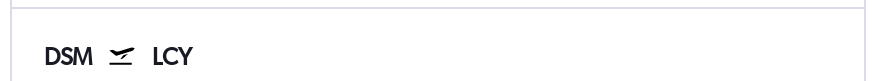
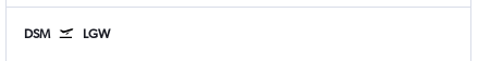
[152,43,192,71] LCY -> [83,26,110,41] LGW

